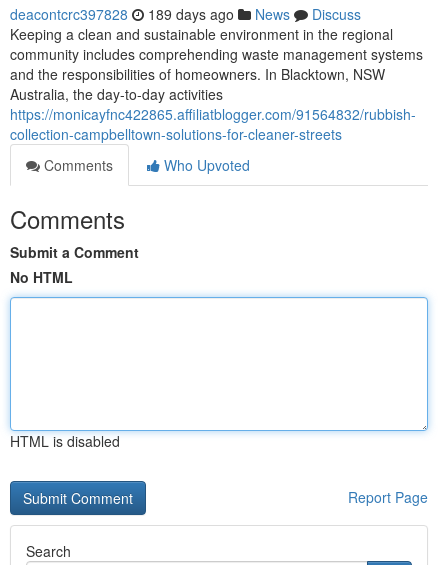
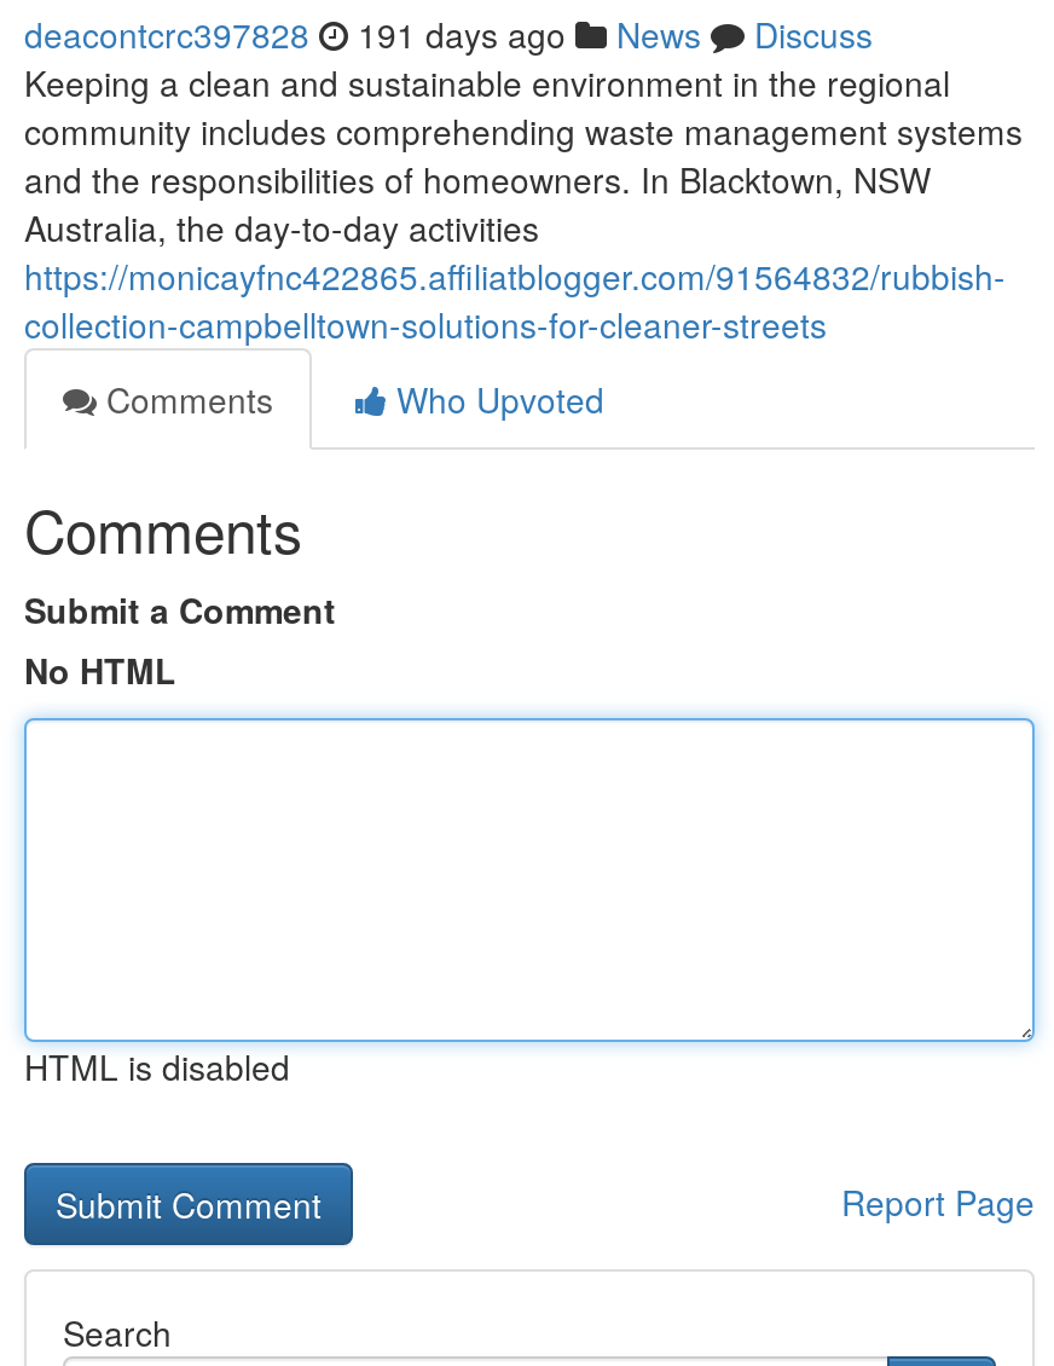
[10,4,361,24] deacontcrc397828 189 days ago News Discuss -> [24,10,873,58] deacontcrc397828 191 days ago News Discuss

